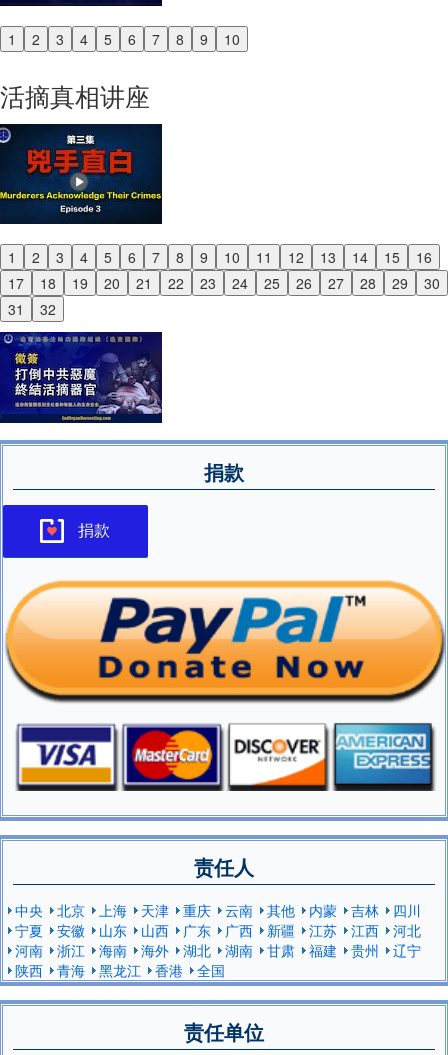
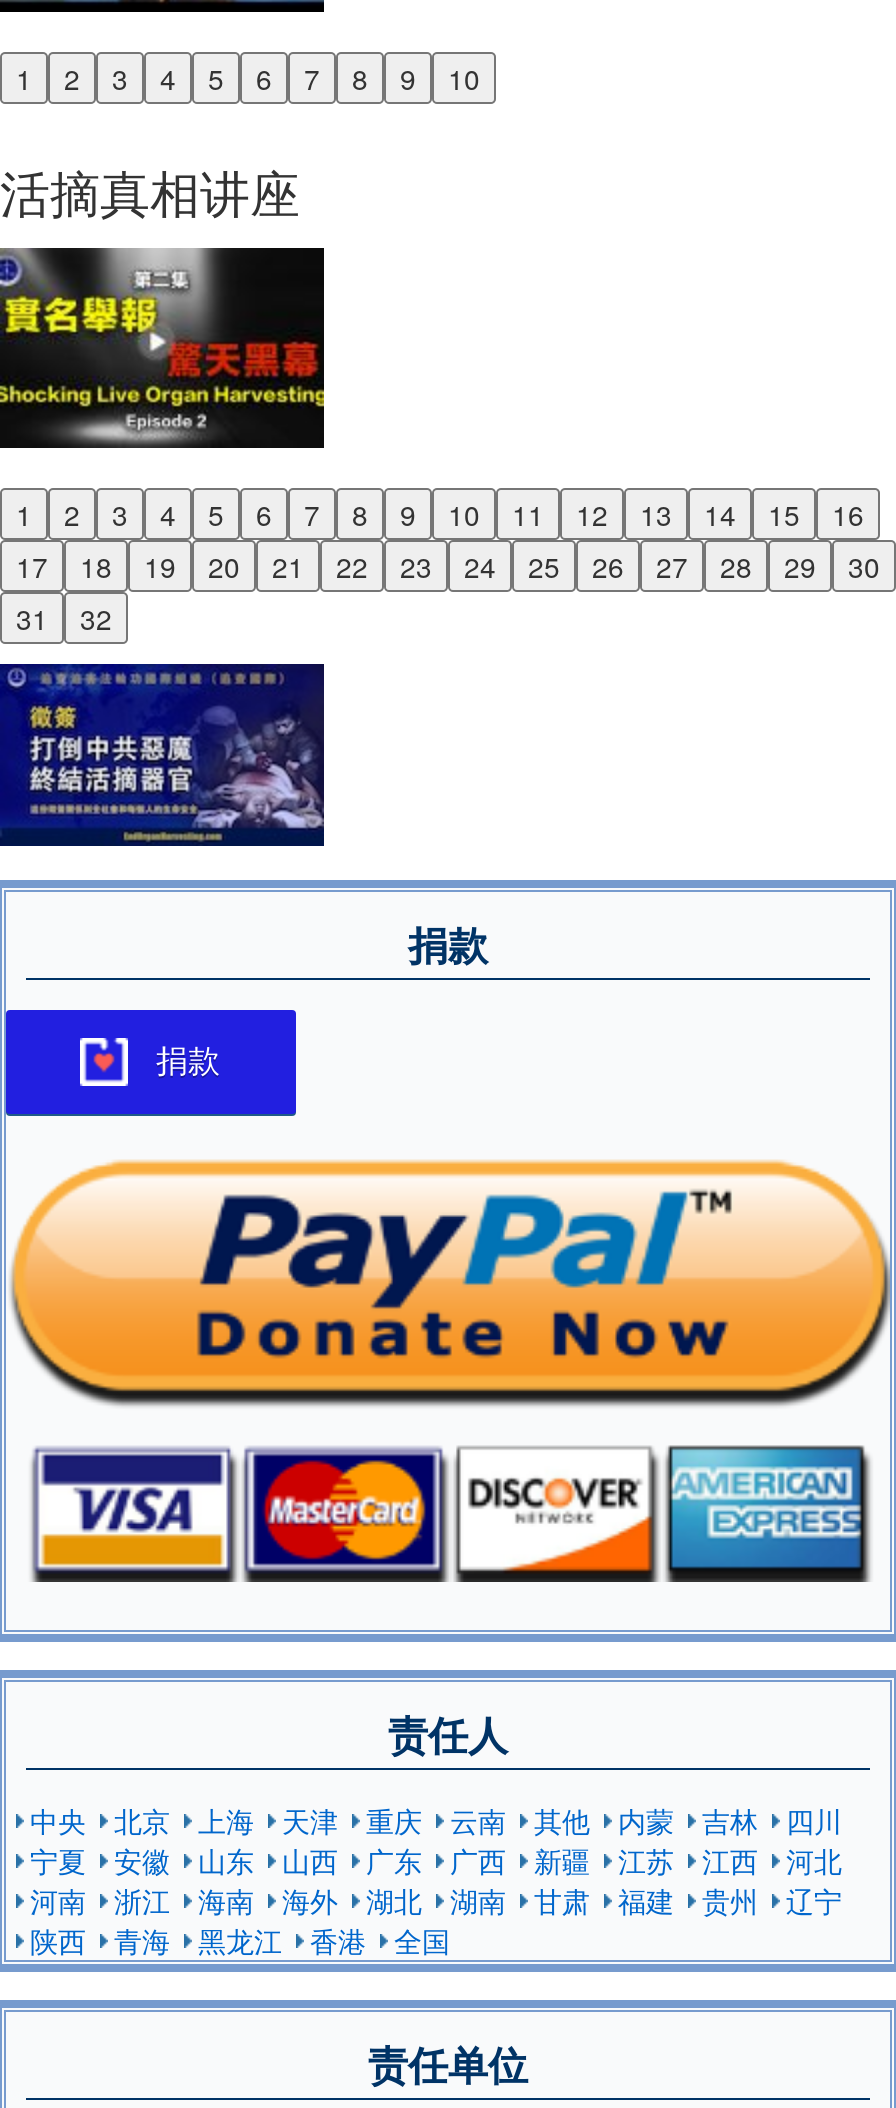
[3,123,163,224] [image] -> [6,246,326,448] [image]

